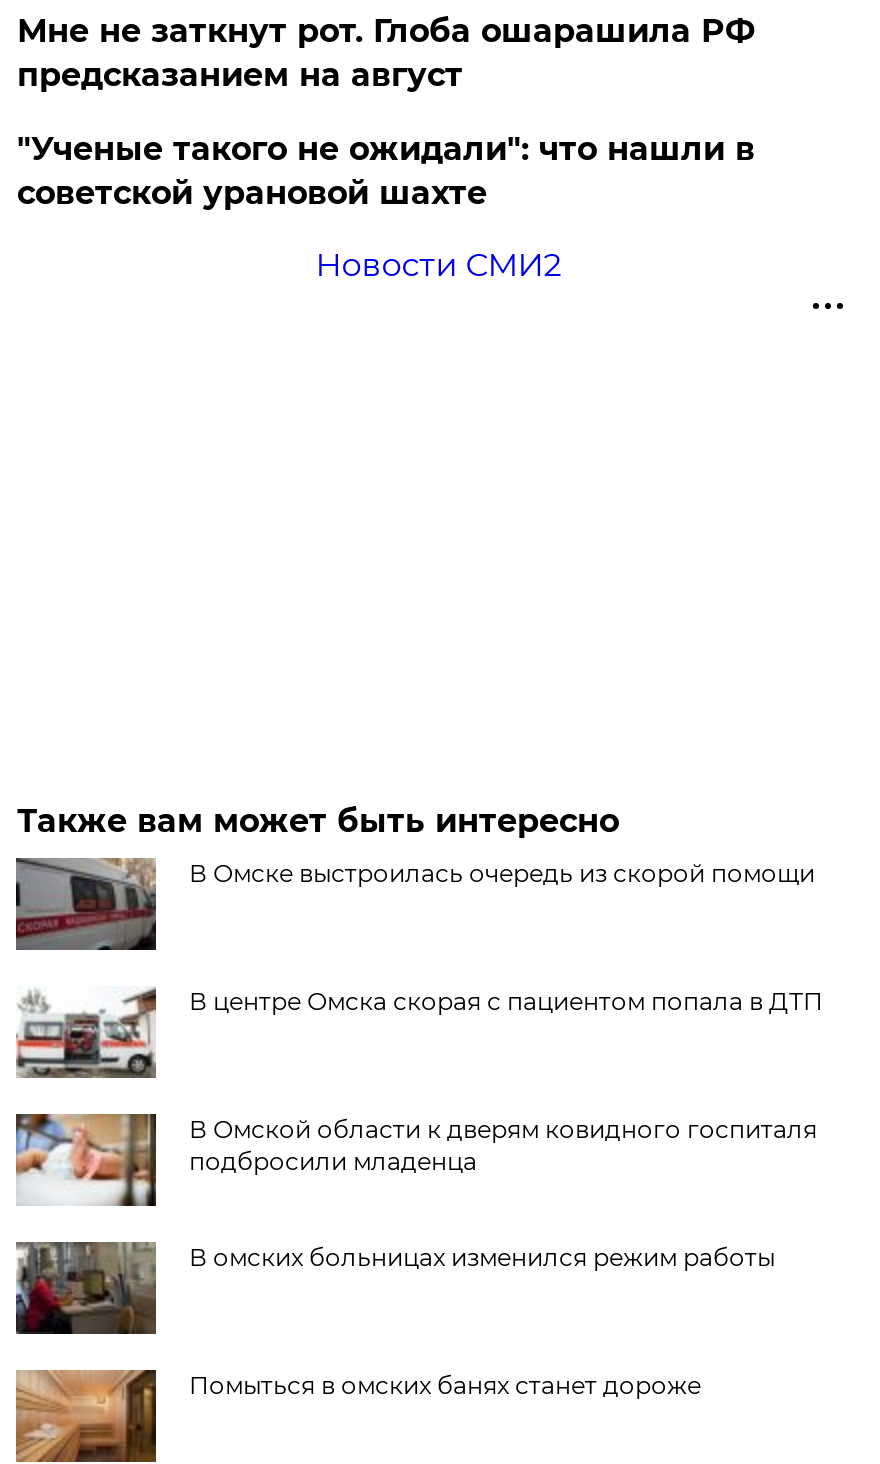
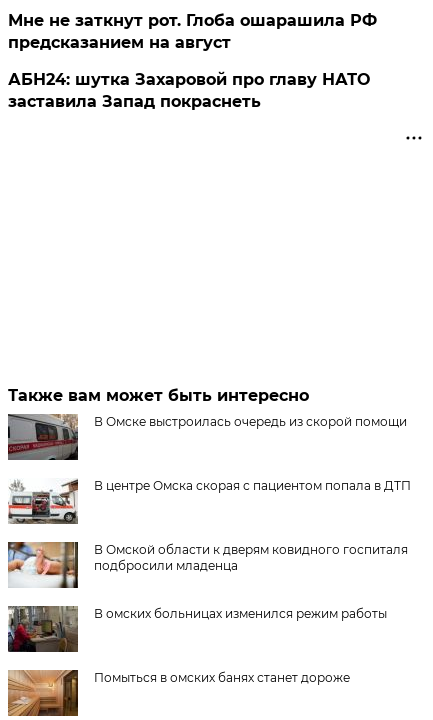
[17,130,755,284] "Ученые такого не ожидали": что нашли в | советской урановой шахте | Новости СМИ2 -> [8,70,370,111] АБН24: шутка Захаровой про главу НАТО | заставила Запад покраснеть

